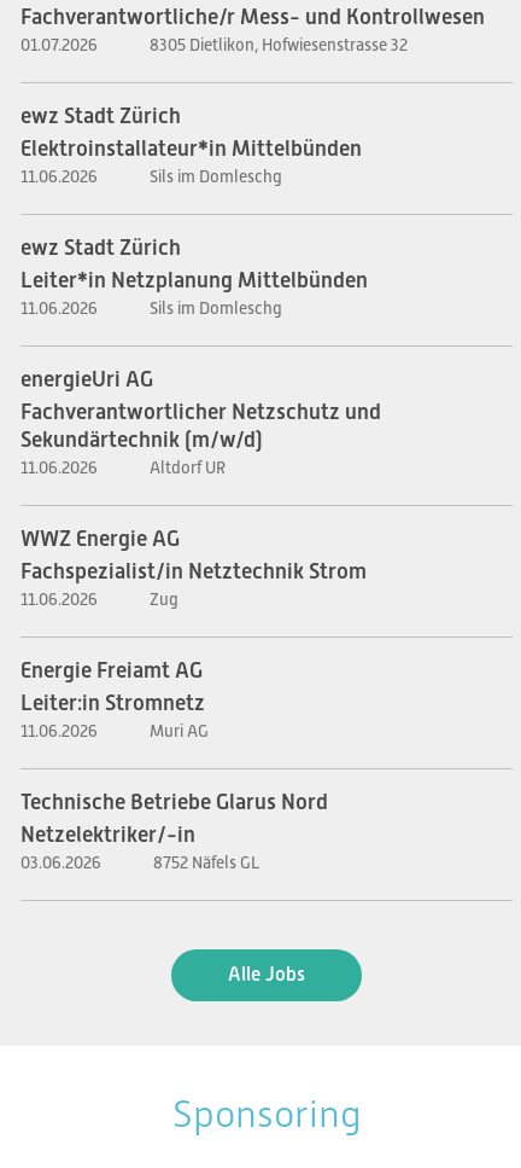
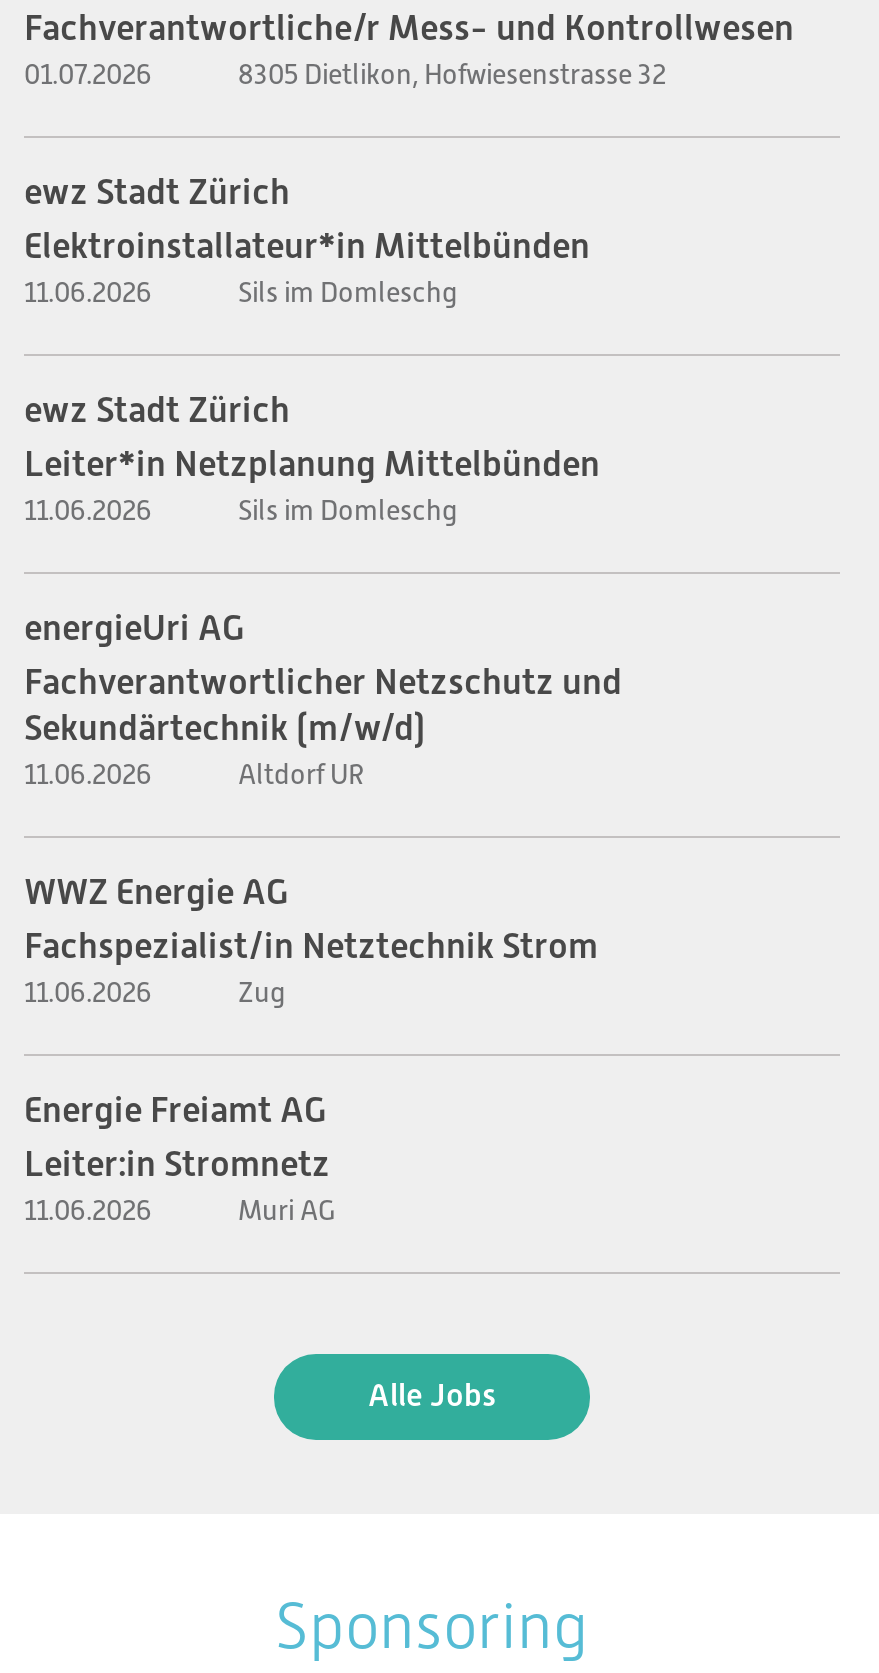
[21,790,328,872] Technische Betriebe Glarus Nord | Netzelektriker/-in | 03.06.2026 | 8752 Näfels GL -> none

